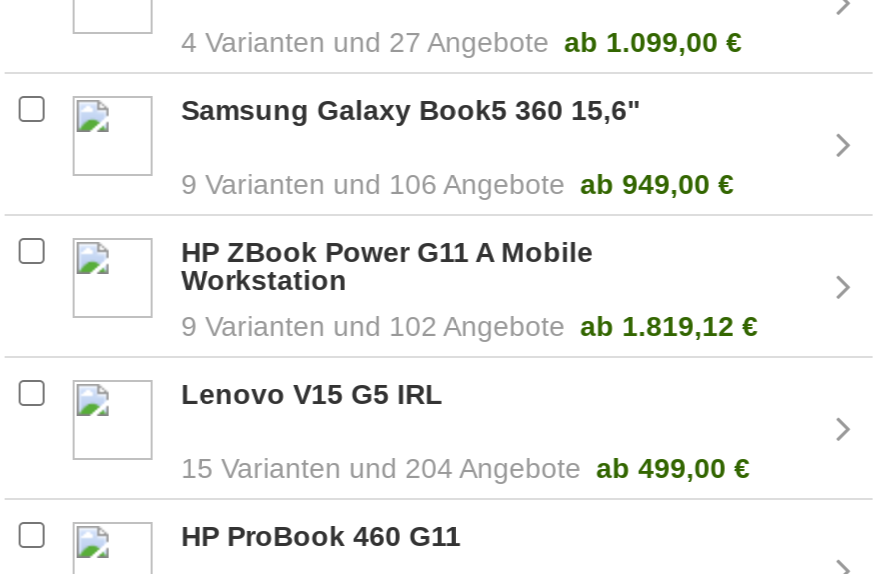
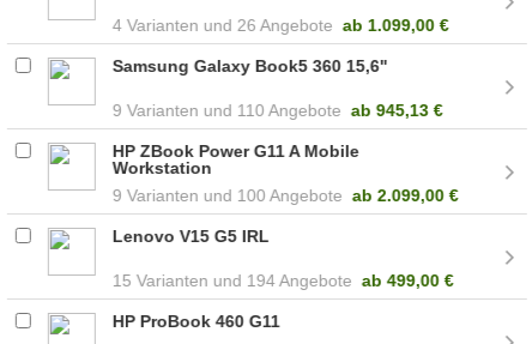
[389,26,742,58] 27 Angebote ab 1.099,00 € -> [237,15,449,35] 26 Angebote ab 1.099,00 €
[389,168,734,200] 106 Angebote ab 949,00 € -> [237,101,443,120] 110 Angebote ab 945,13 €
[389,310,758,342] 102 Angebote ab 1.819,12 € -> [237,186,458,205] 100 Angebote ab 2.099,00 €
[405,452,750,484] 204 Angebote ab 499,00 € -> [247,271,454,290] 194 Angebote ab 499,00 €

